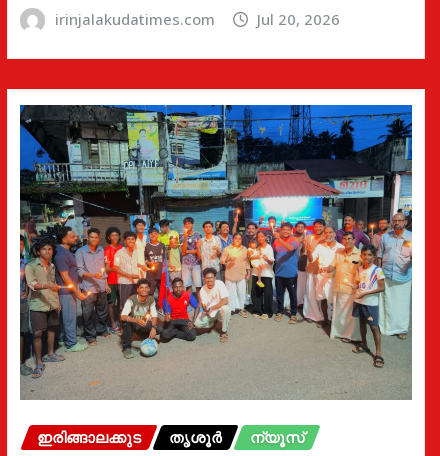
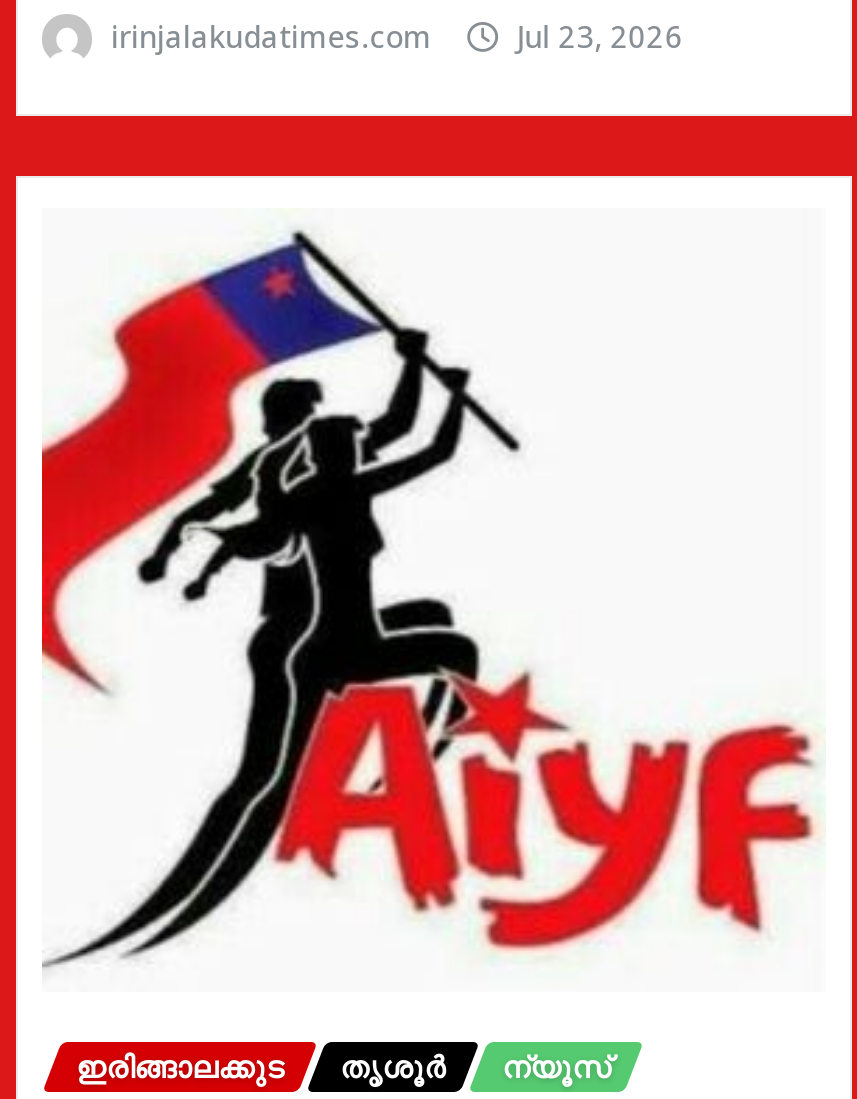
[257,9,340,29] Jul 20, 2026 -> [516,16,682,56] Jul 23, 2026
[19,104,413,401] [image] -> [40,209,826,969] [image]

